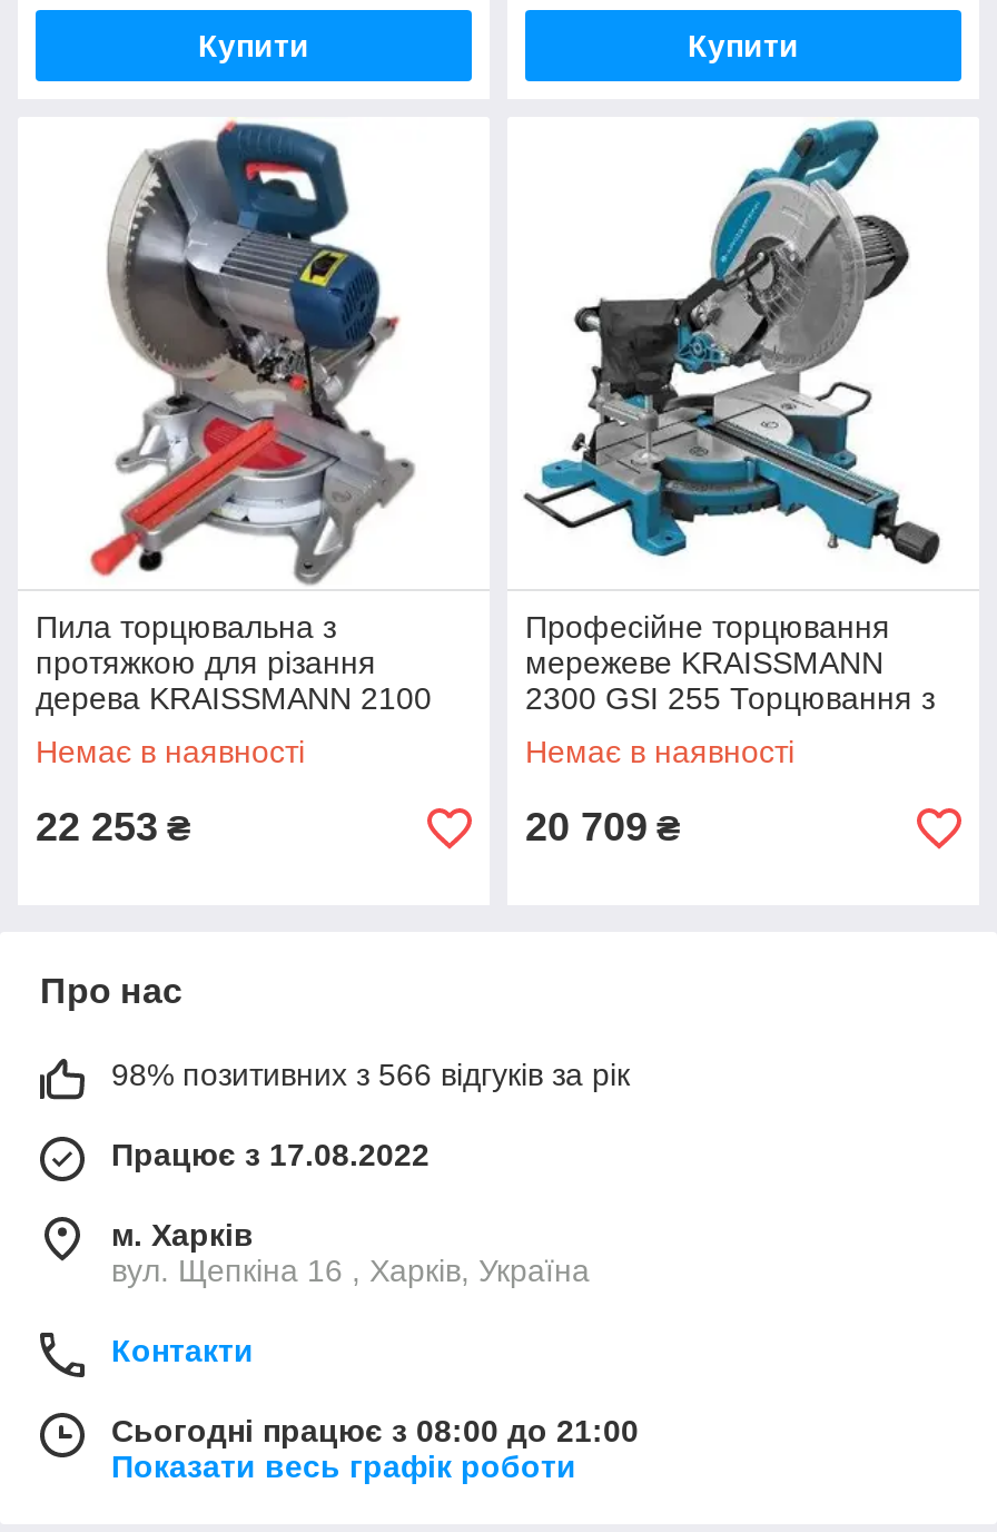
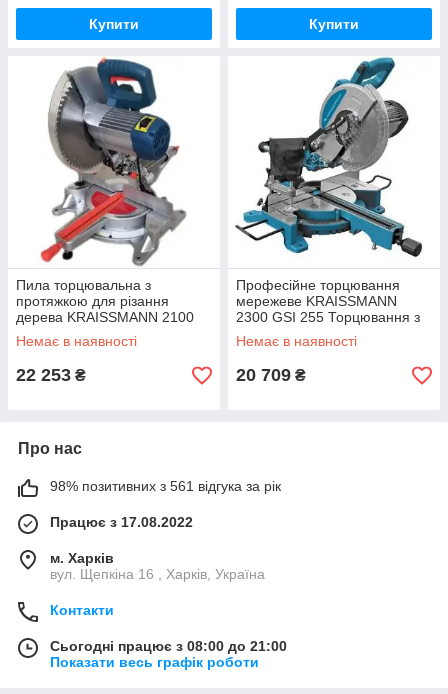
[111,1057,630,1092] 98% позитивних з 566 відгуків за рік -> [50,478,281,494] 98% позитивних з 561 відгука за рік

